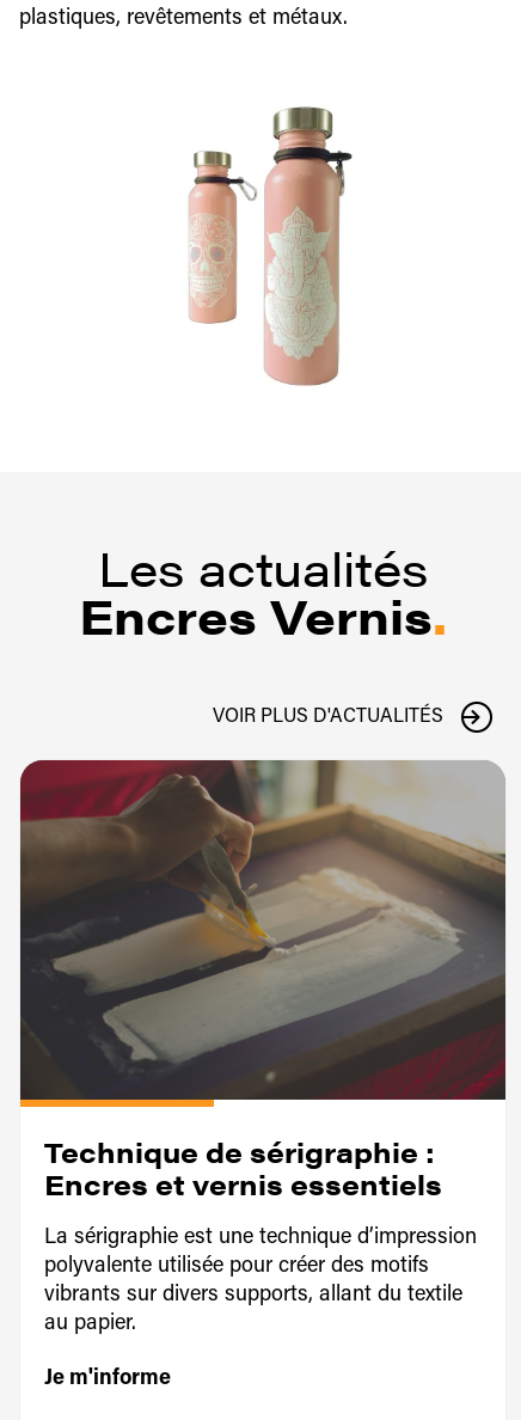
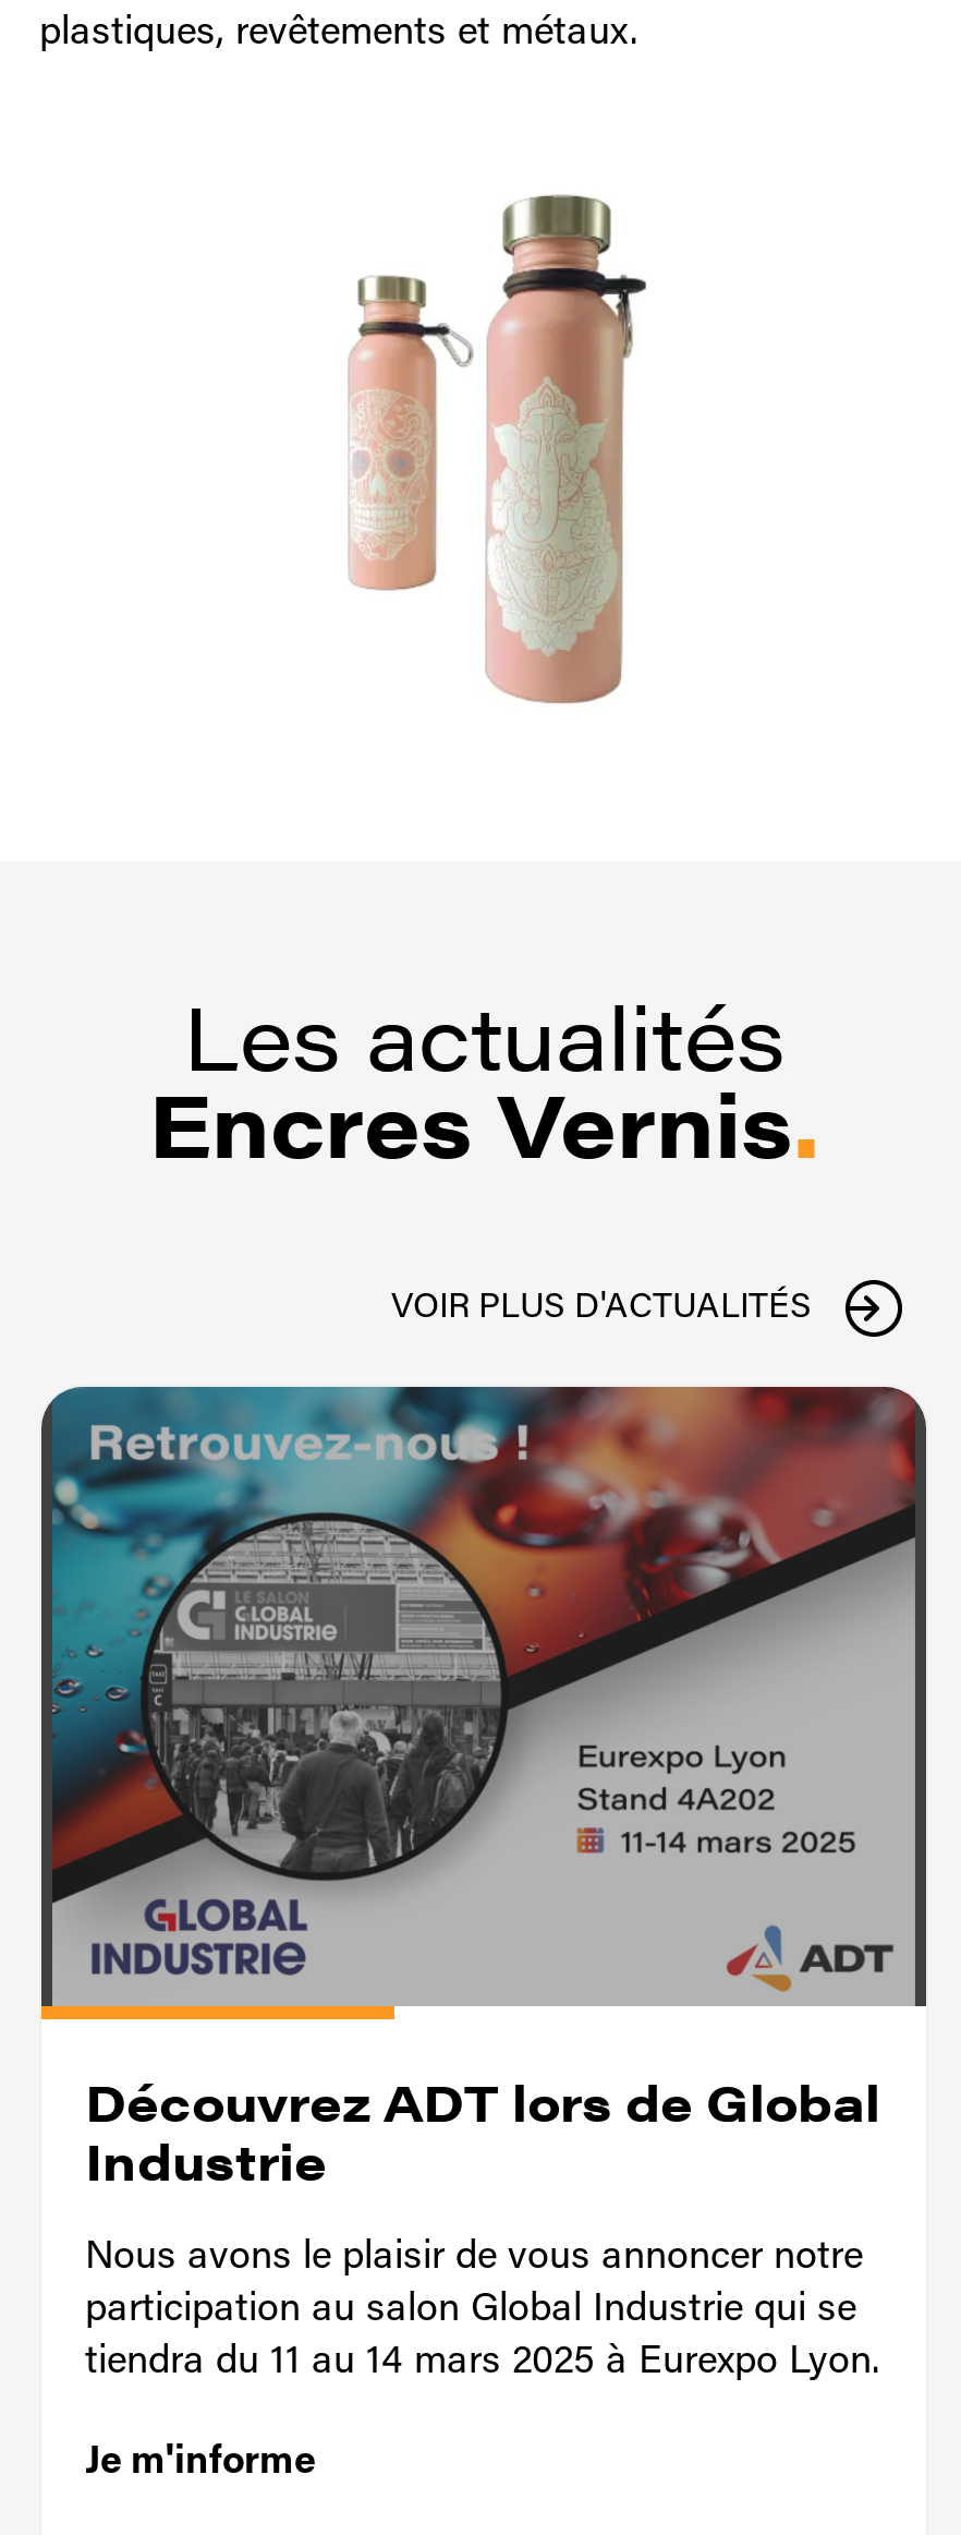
[20,759,505,1204] [image] | Technique de sérigraphie : | Encres et vernis essentiels -> [41,1385,926,2196] [image] | Découvrez ADT lors de Global | Industrie
[44,1226,477,1335] La sérigraphie est une technique d’impression | polyvalente utilisée pour créer des motifs | vibrants sur divers supports, allant du textile | au papier. -> [85,2237,880,2383] Nous avons le plaisir de vous annoncer notre | participation au salon Global Industrie qui se | tiendra du 11 au 14 mars 2025 à Eurexpo Lyon.

